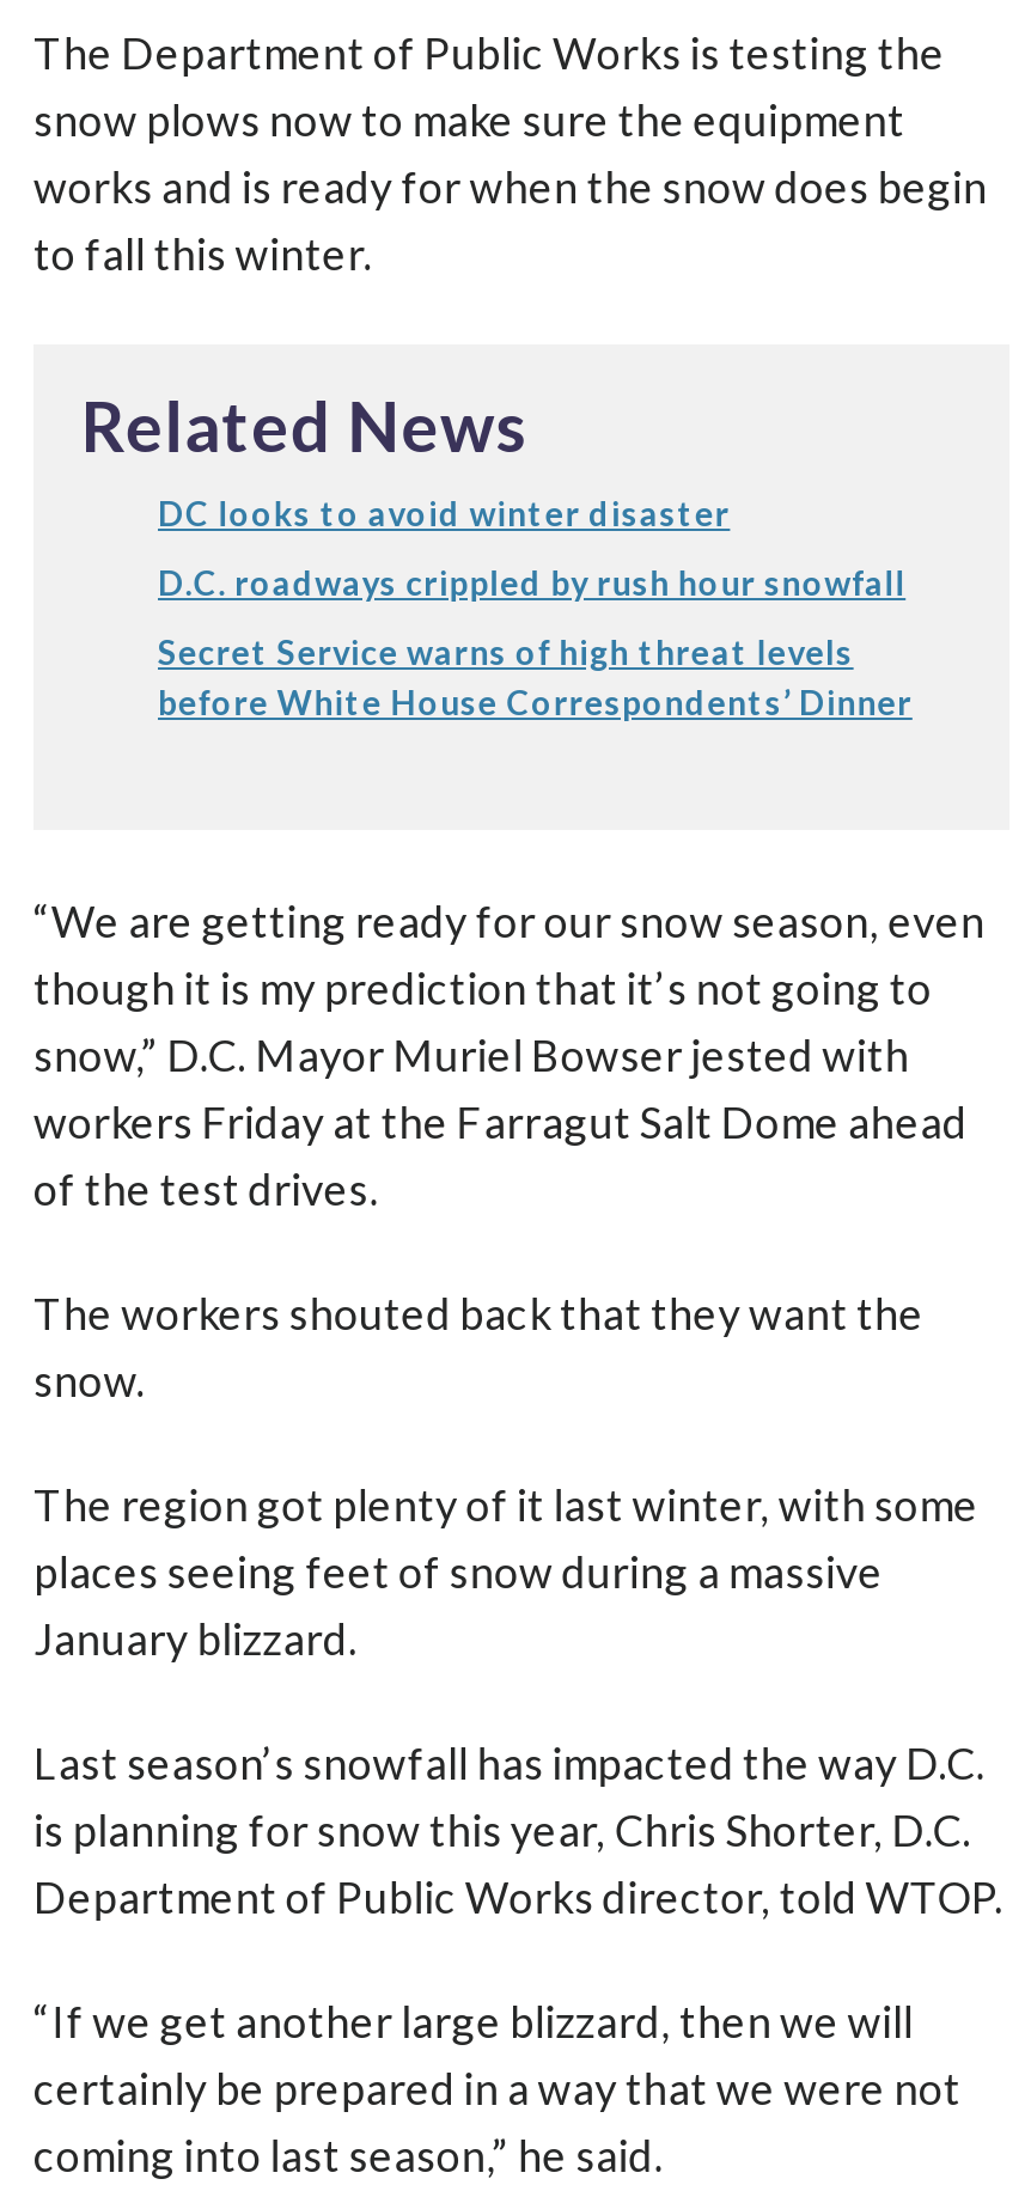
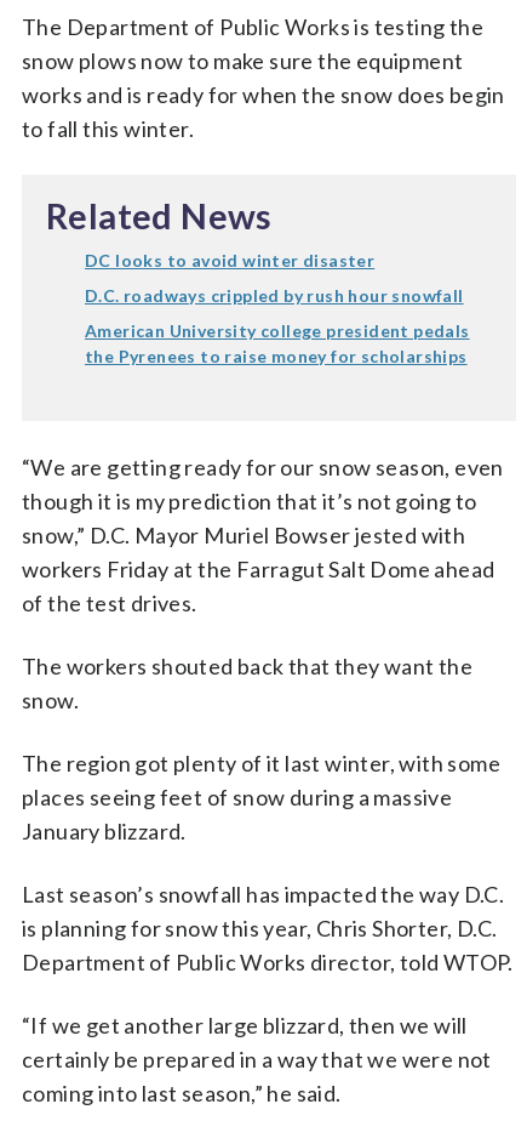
[158,630,912,721] Secret Service warns of high threat levels | before White House Correspondents’ Dinner -> [85,320,470,366] American University college president pedals | the Pyrenees to raise money for scholarships

